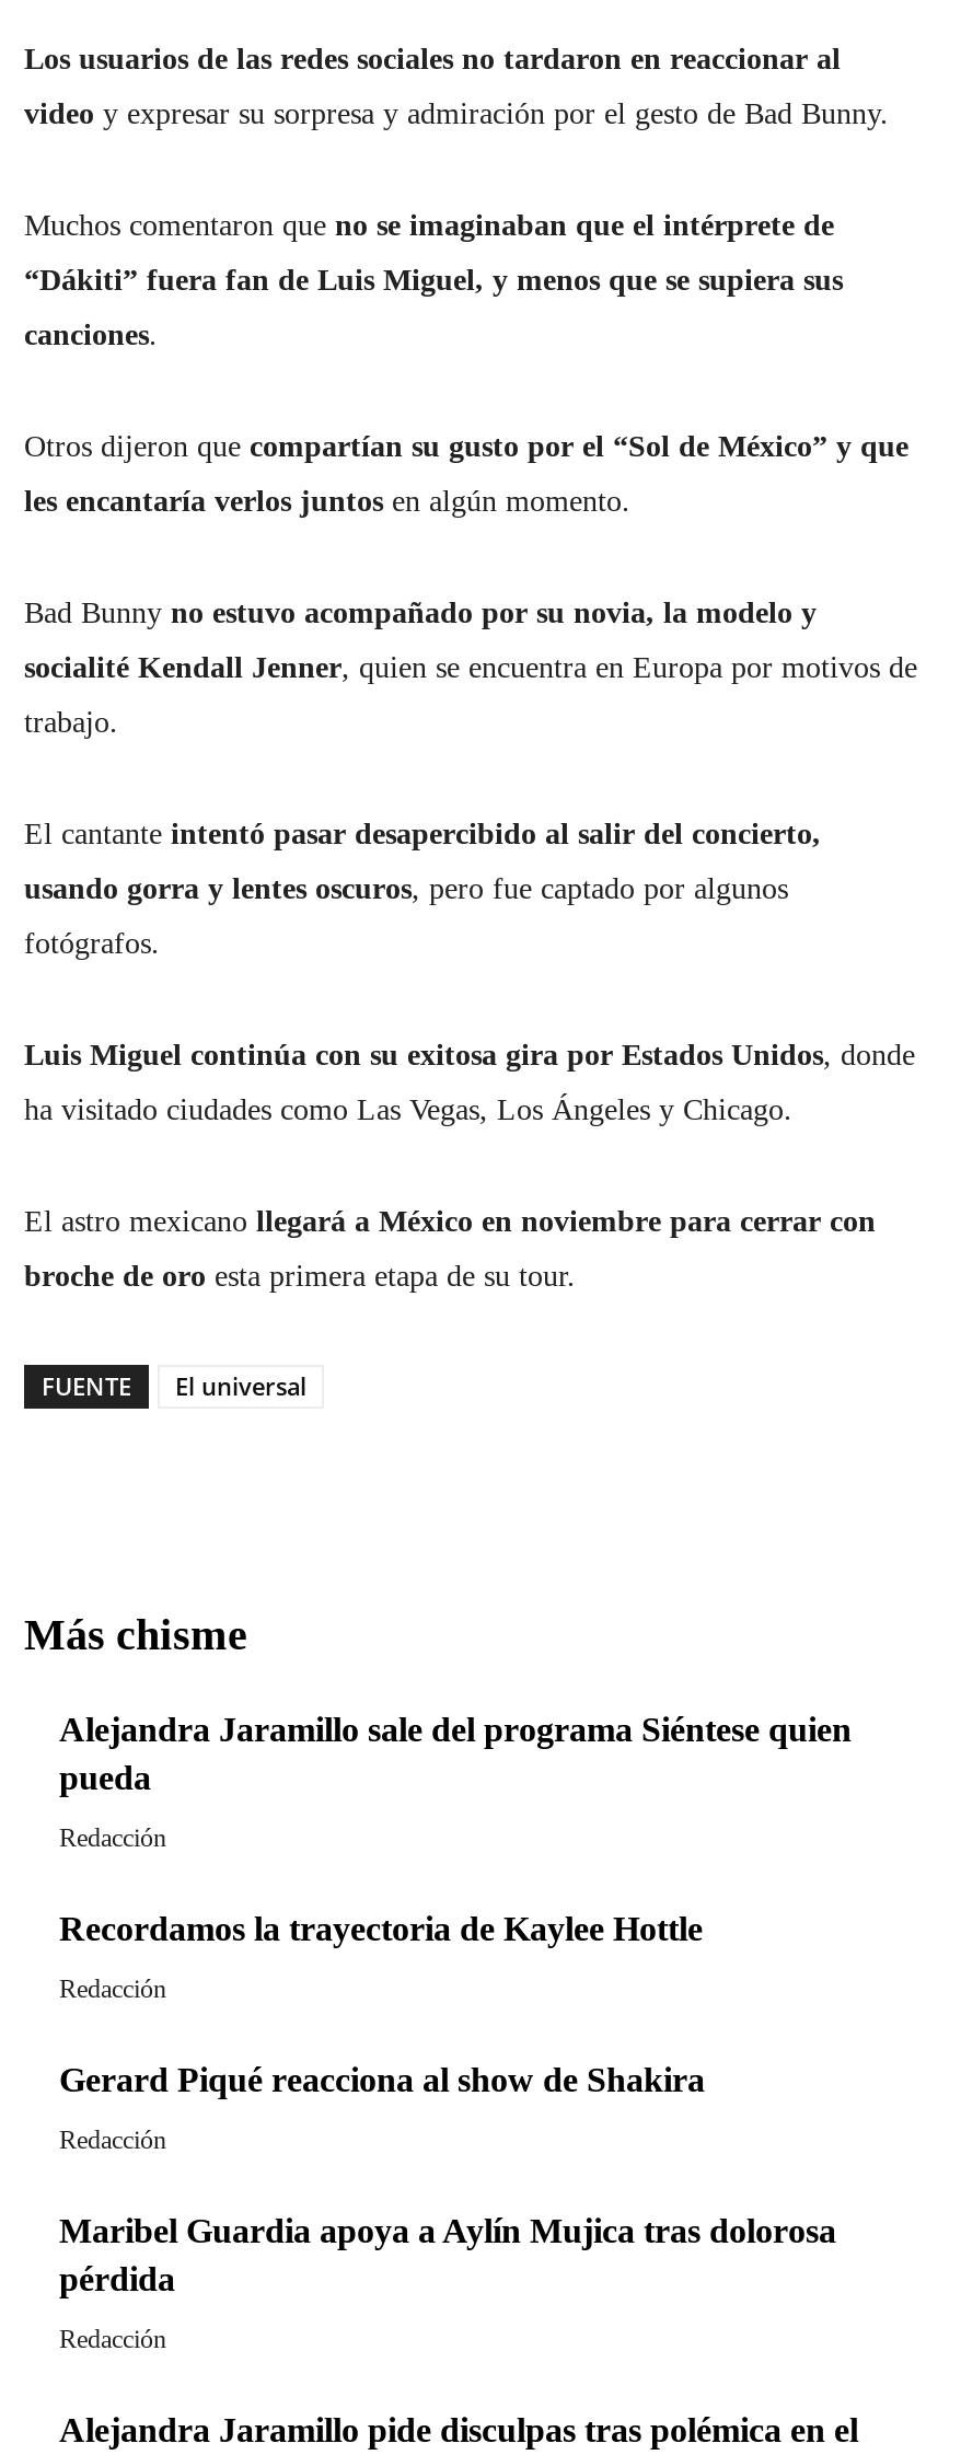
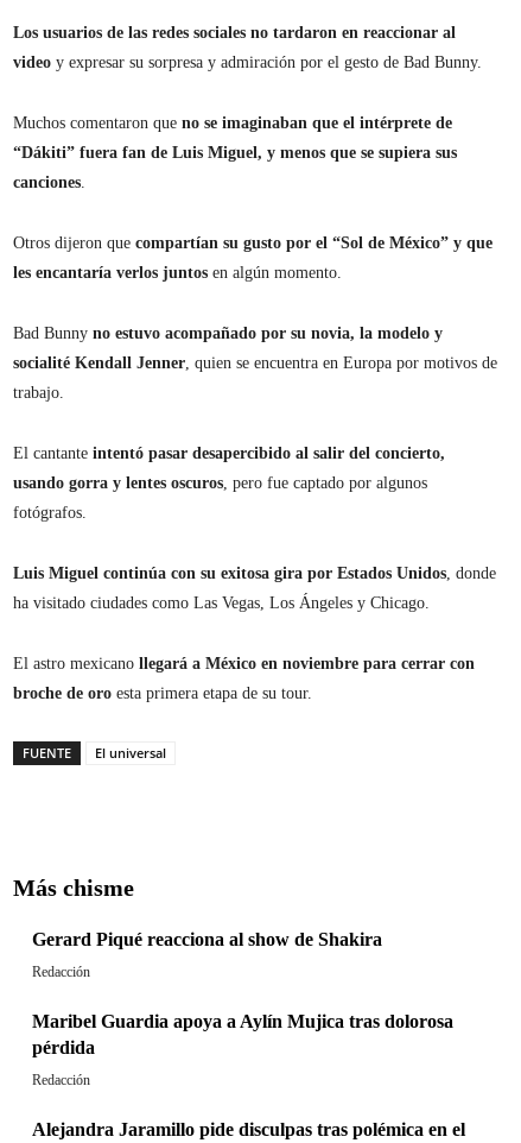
[59,1710,852,2003] Alejandra Jaramillo sale del programa Siéntese quien | pueda | Redacción | Recordamos la trayectoria de Kaylee Hottle | Redacción -> none

